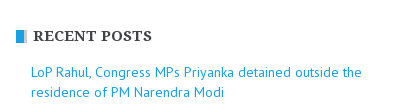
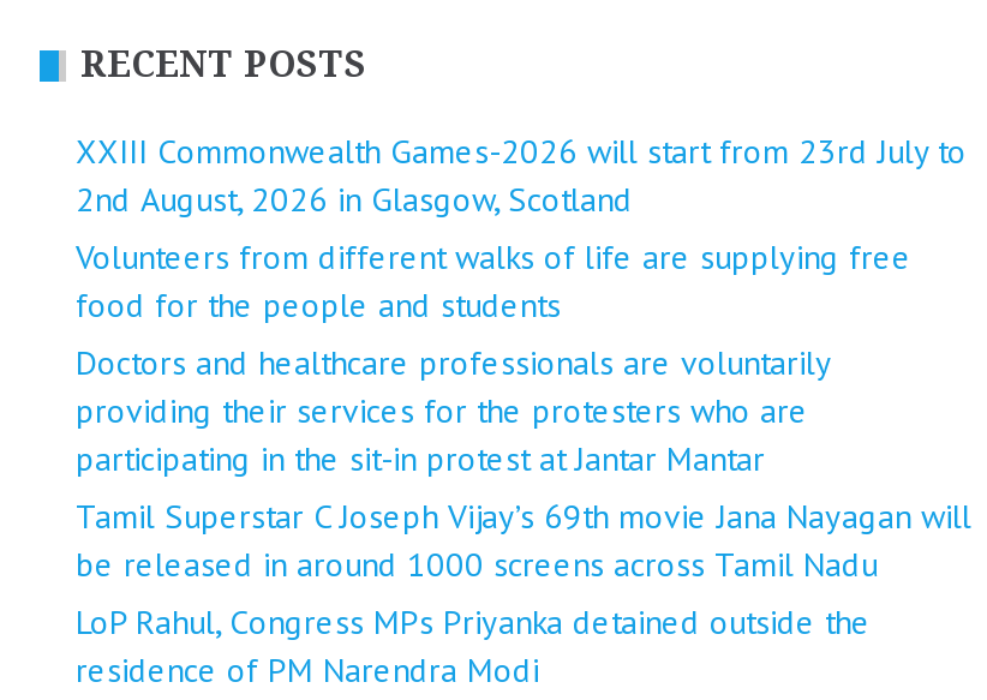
none -> [76,129,971,586] XXIII Commonwealth Games-2026 will start from 23rd July to | 2nd August, 2026 in Glasgow, Scotland | Volunteers from different walks of life are supplying free | food for the people and students | Doctors and healthcare professionals are voluntarily | providing their services for the protesters who are | participating in the sit-in protest at Jantar Mantar | Tamil Superstar C Joseph Vijay’s 69th movie Jana Nayagan will | be released in around 1000 screens across Tamil Nadu

